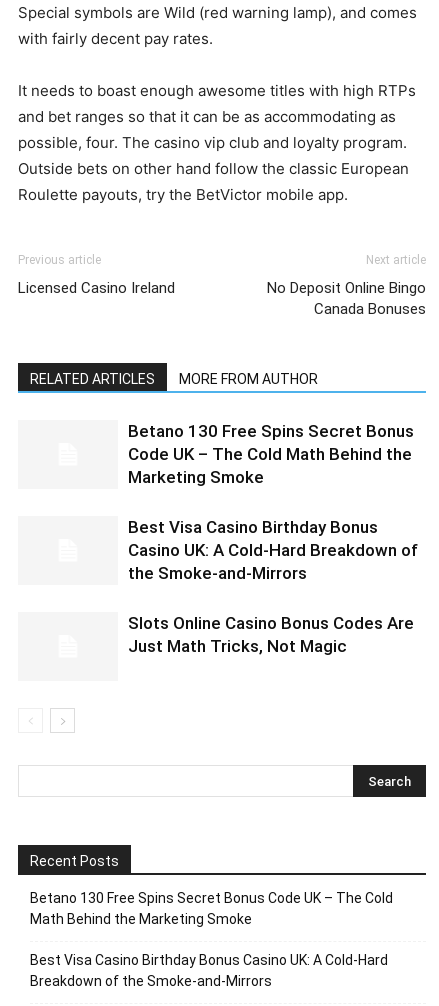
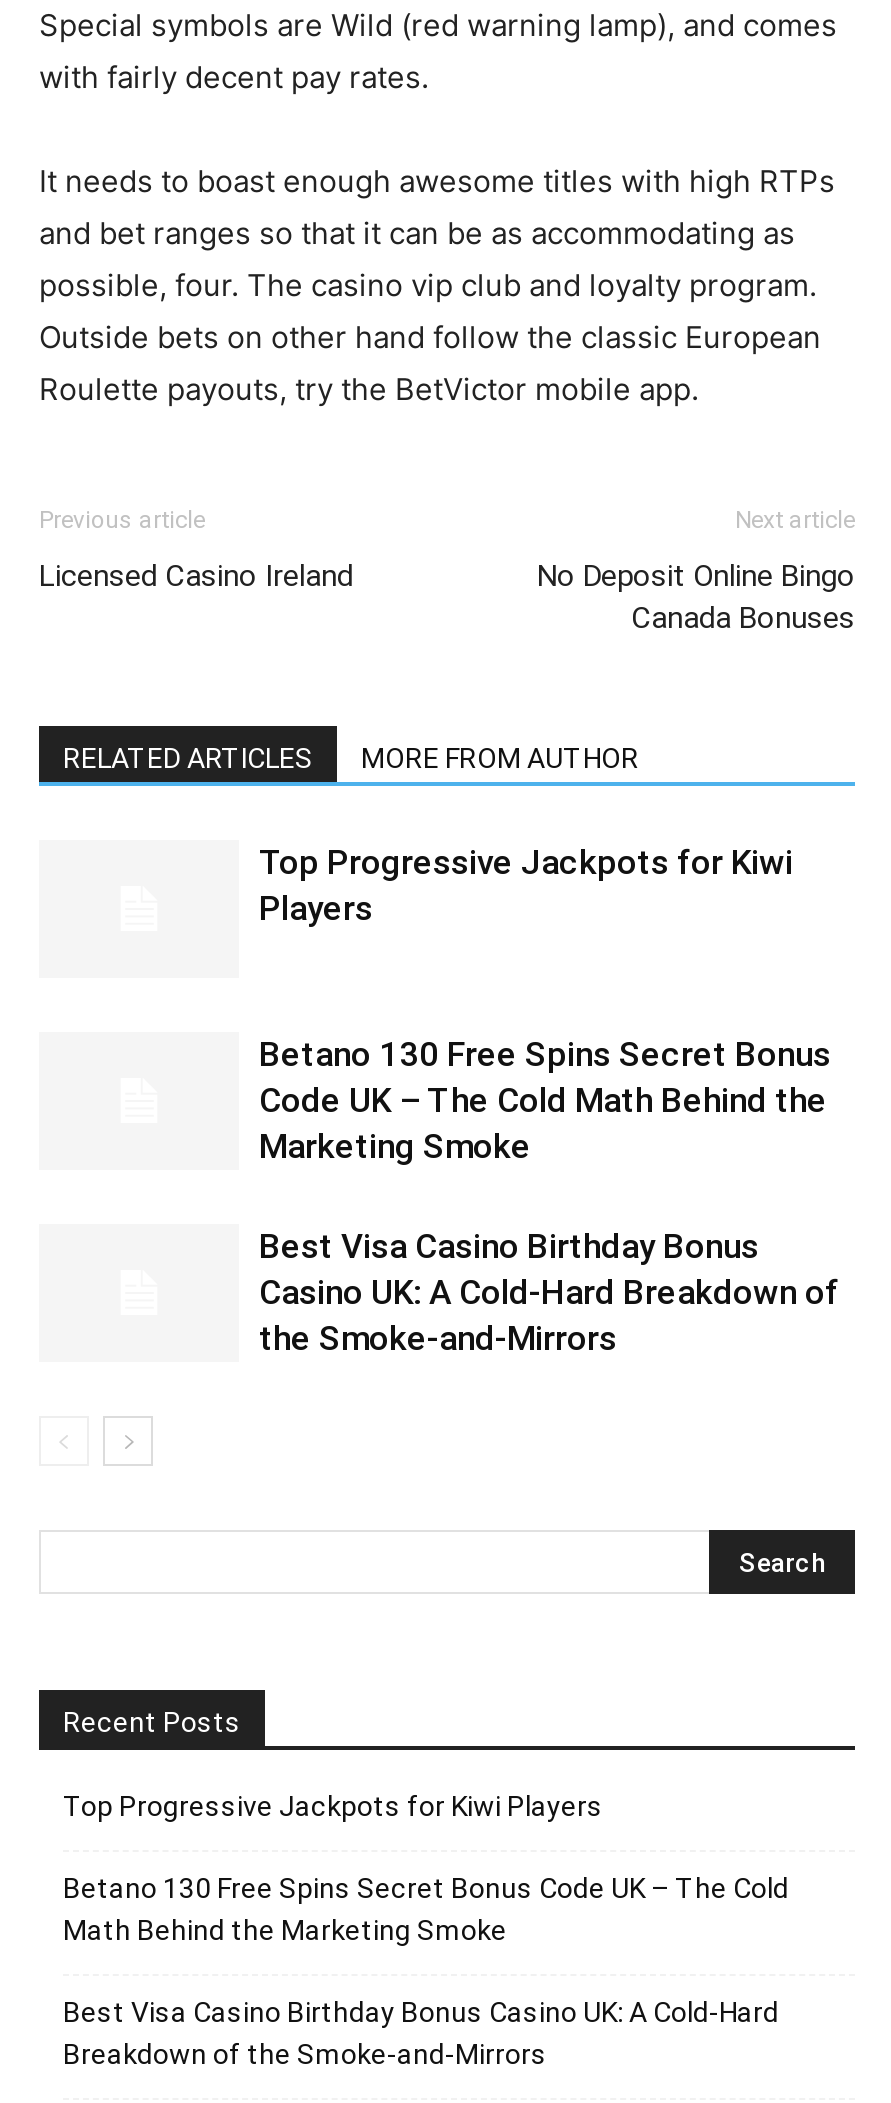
none -> [259,842,793,928] Top Progressive Jackpots for Kiwi | Players
moved [128,421,418,583] -> [259,1034,839,1358]: Betano 130 Free Spins Secret Bonus | Code UK – The Cold Math Behind the | Marketing Smoke | Best Visa Casino Birthday Bonus | Casino UK: A Cold‑Hard Breakdown of | the Smoke‑and‑Mirrors
[128,613,414,656] Slots Online Casino Bonus Codes Are | Just Math Tricks, Not Magic -> none
none -> [63,1790,603,1822] Top Progressive Jackpots for Kiwi Players

